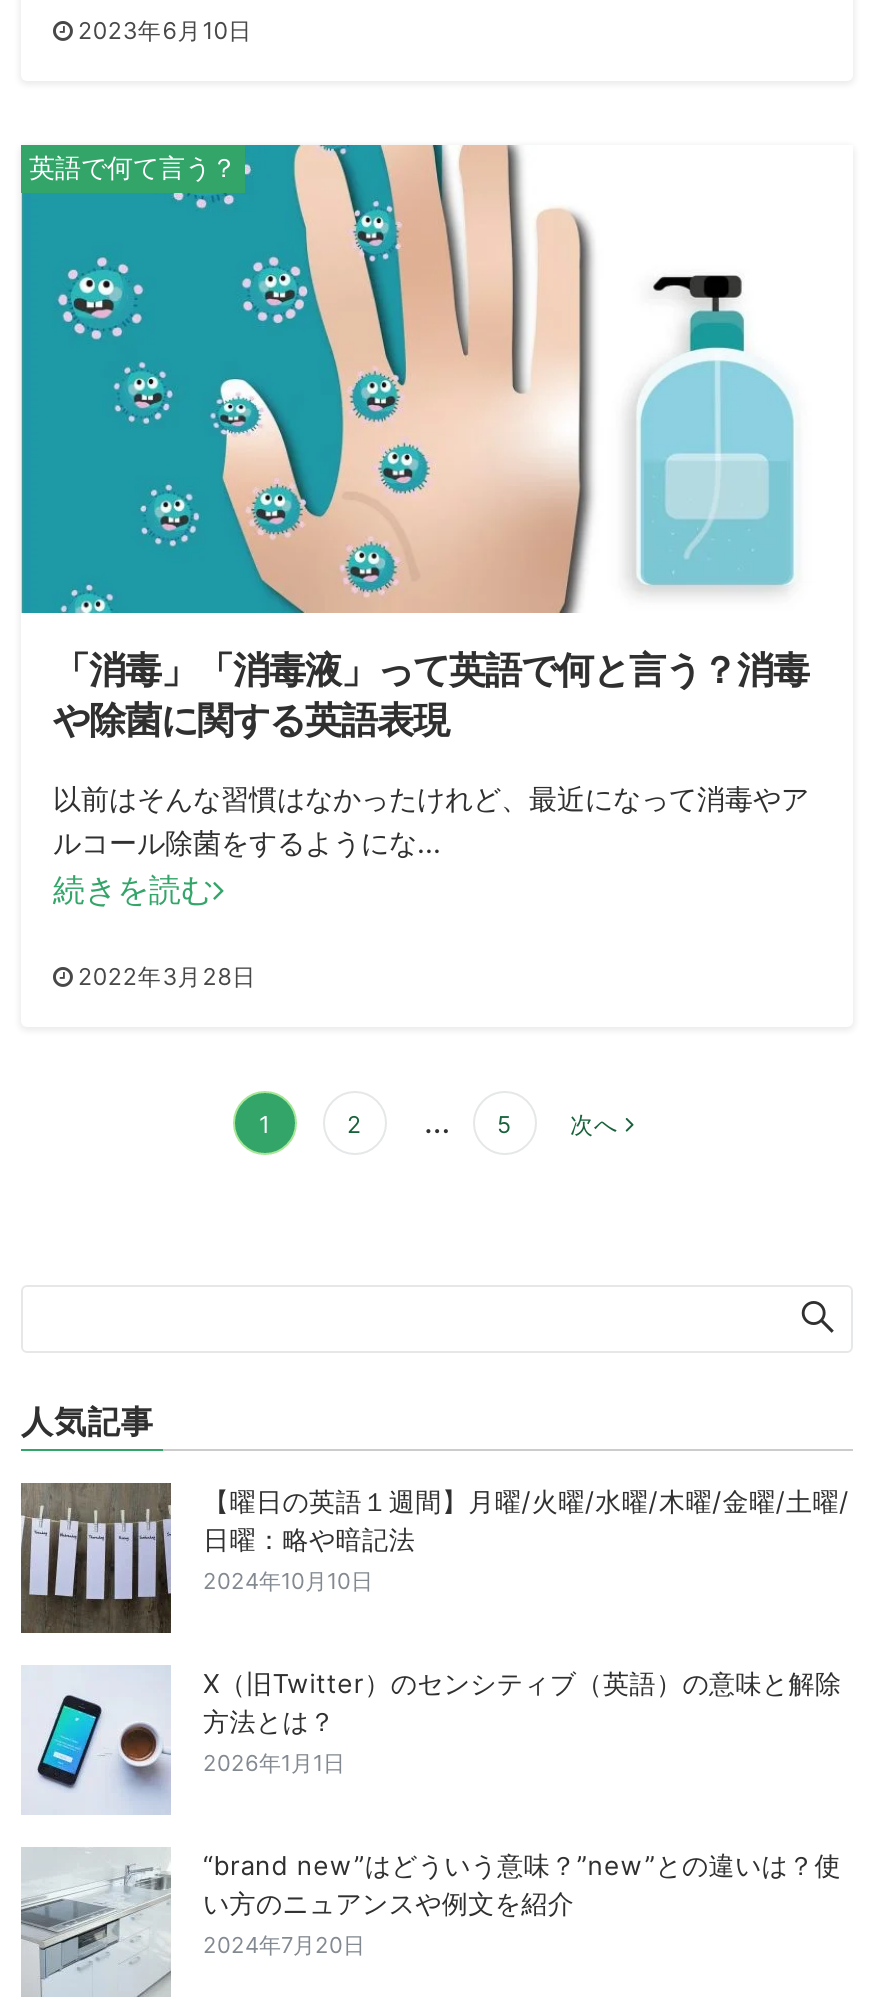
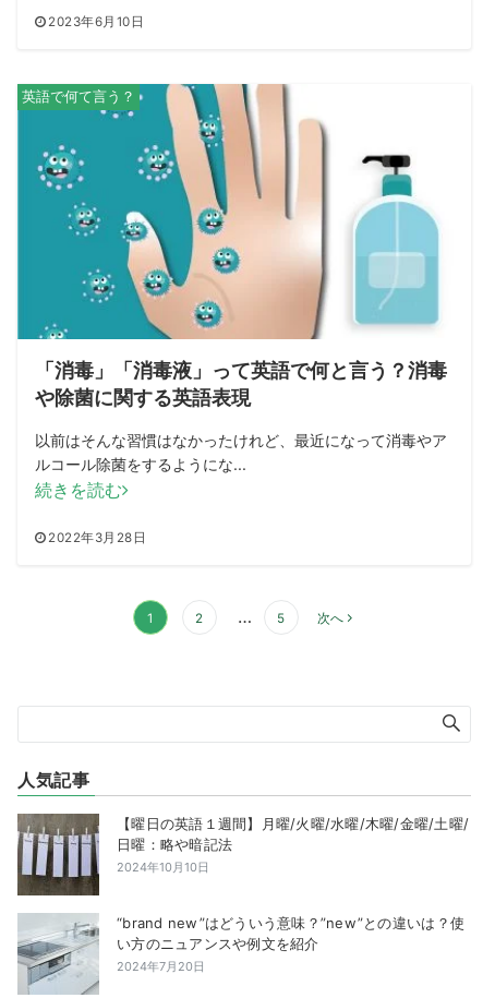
[23,1667,842,1813] [image] | X（旧Twitter）のセンシティブ（英語）の意味と解除 | 方法とは？ | 2026年1月1日 -> none

